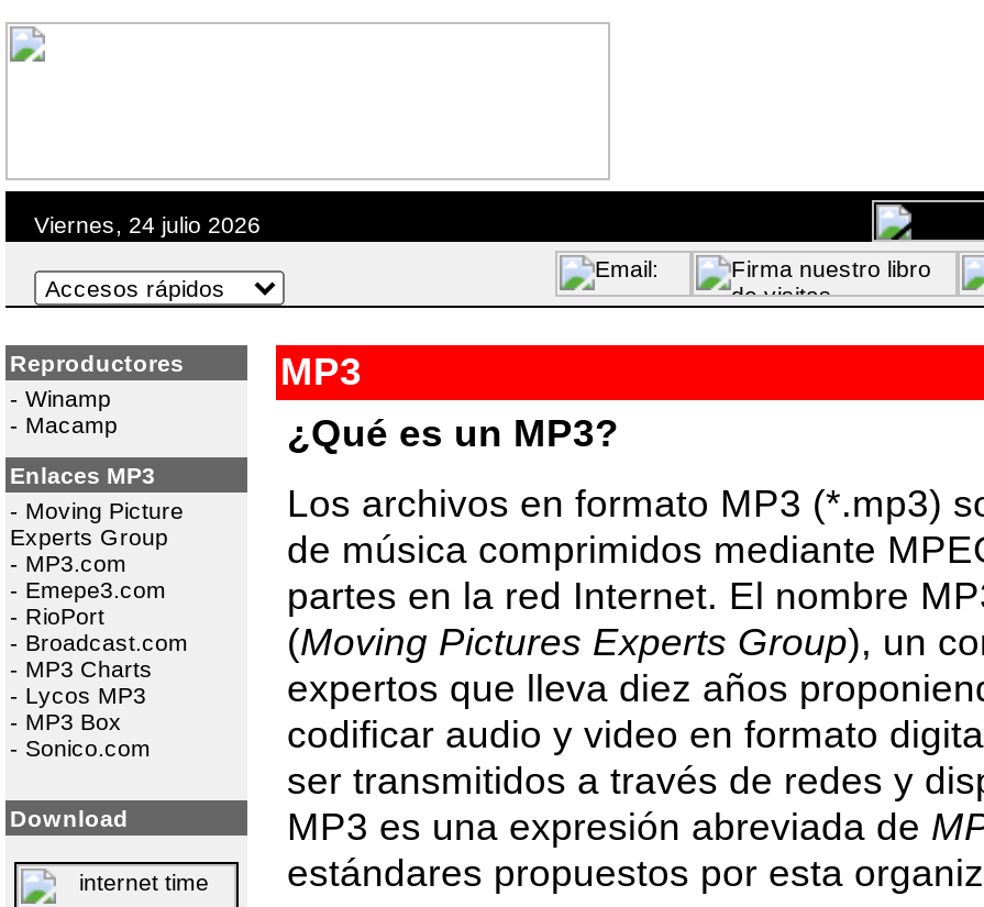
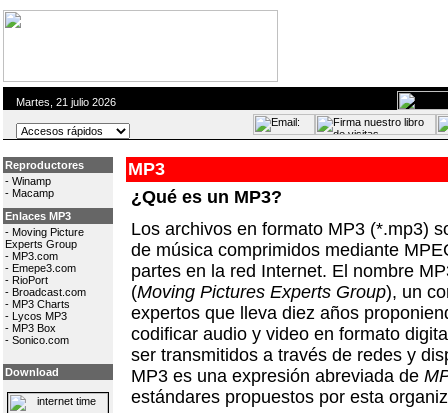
[34,211,261,237] Viernes, 24 julio 2026 -> [16,96,116,108] Martes, 21 julio 2026

